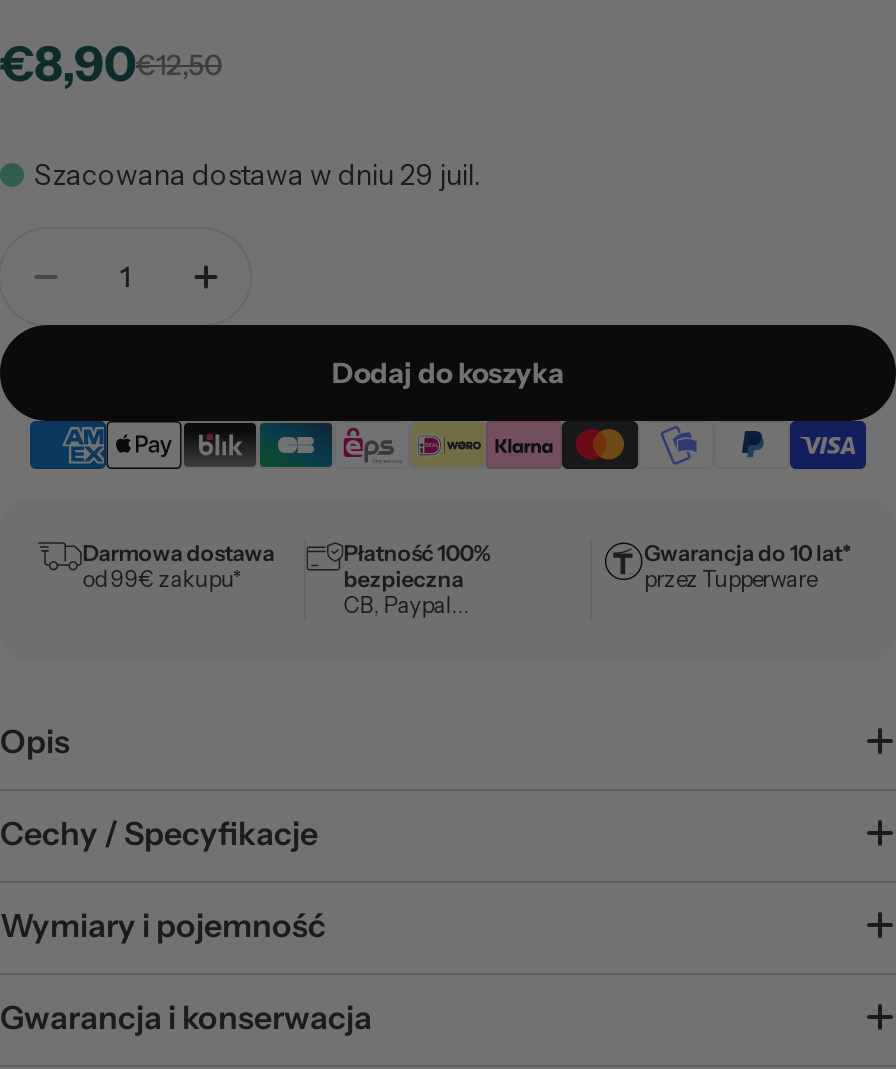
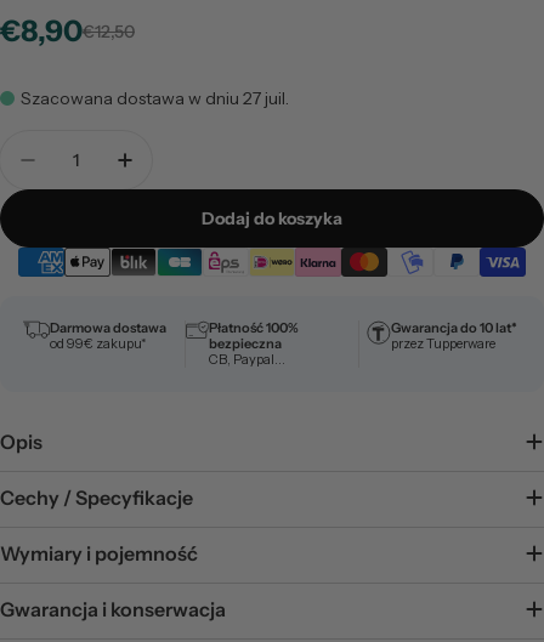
[34,158,480,194] Szacowana dostawa w dniu 29 juil. -> [21,88,289,110] Szacowana dostawa w dniu 27 juil.

